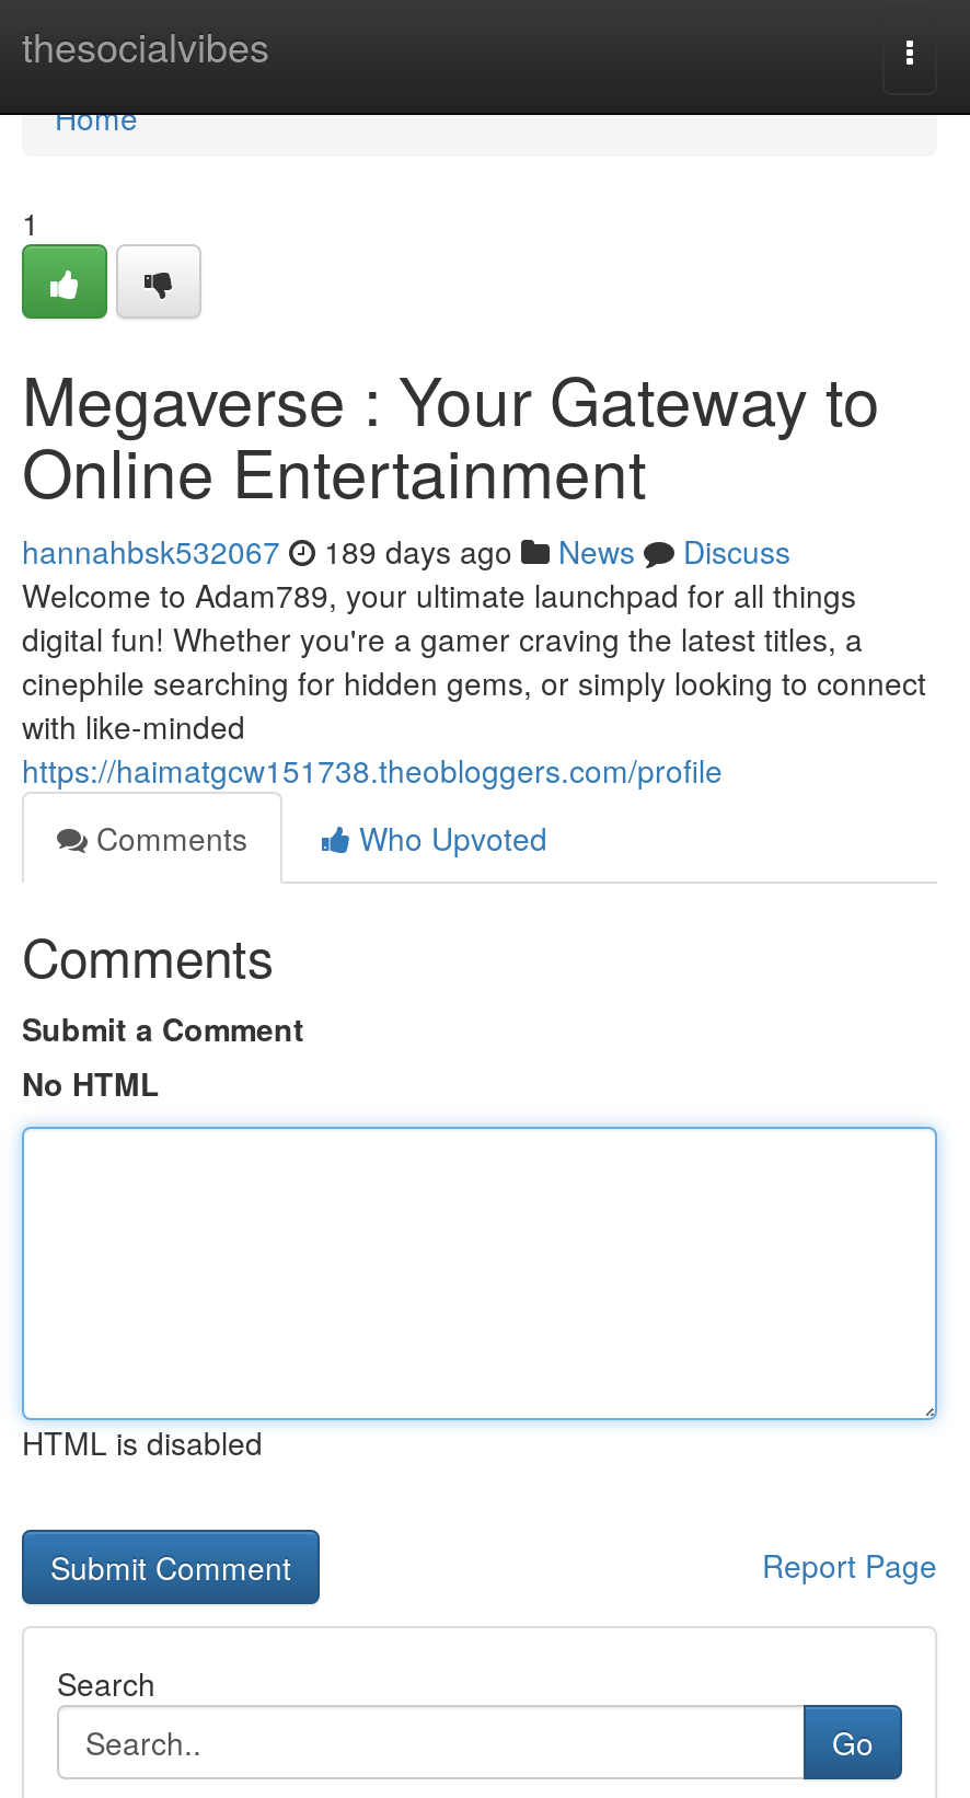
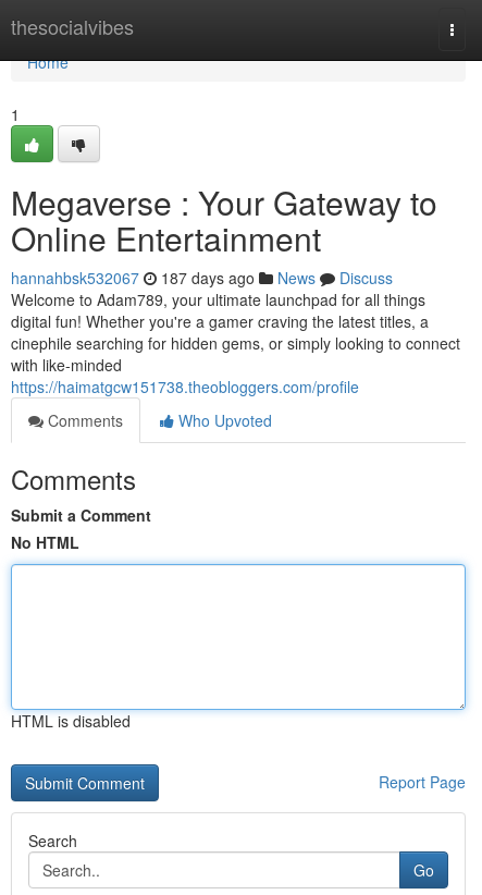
[22,529,790,573] hannahbsk532067 189 days ago News Discuss -> [11,267,393,289] hannahbsk532067 187 days ago News Discuss

